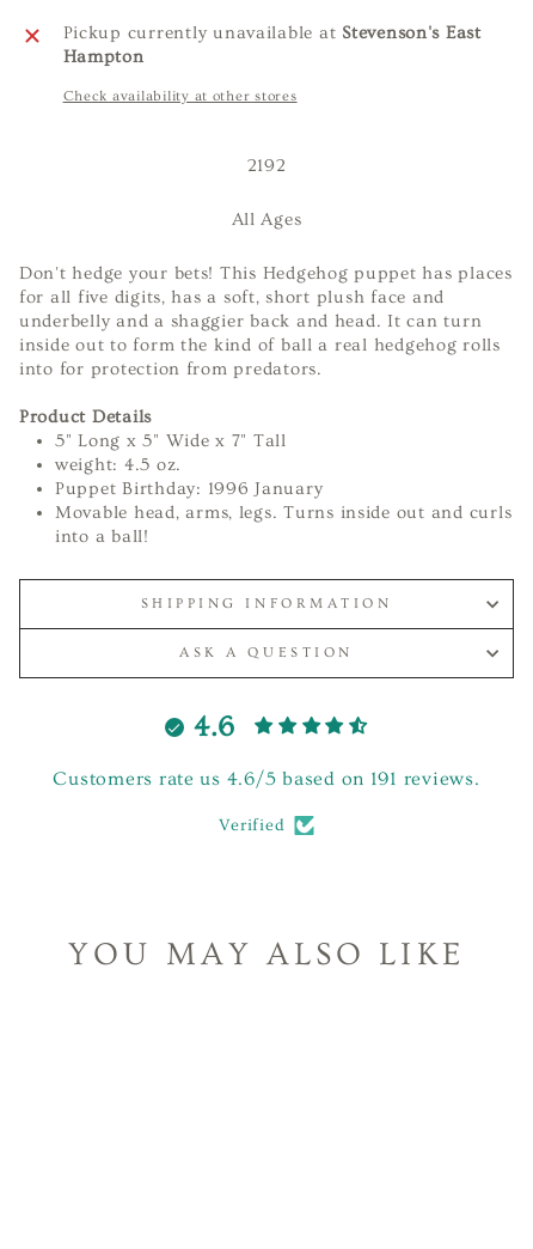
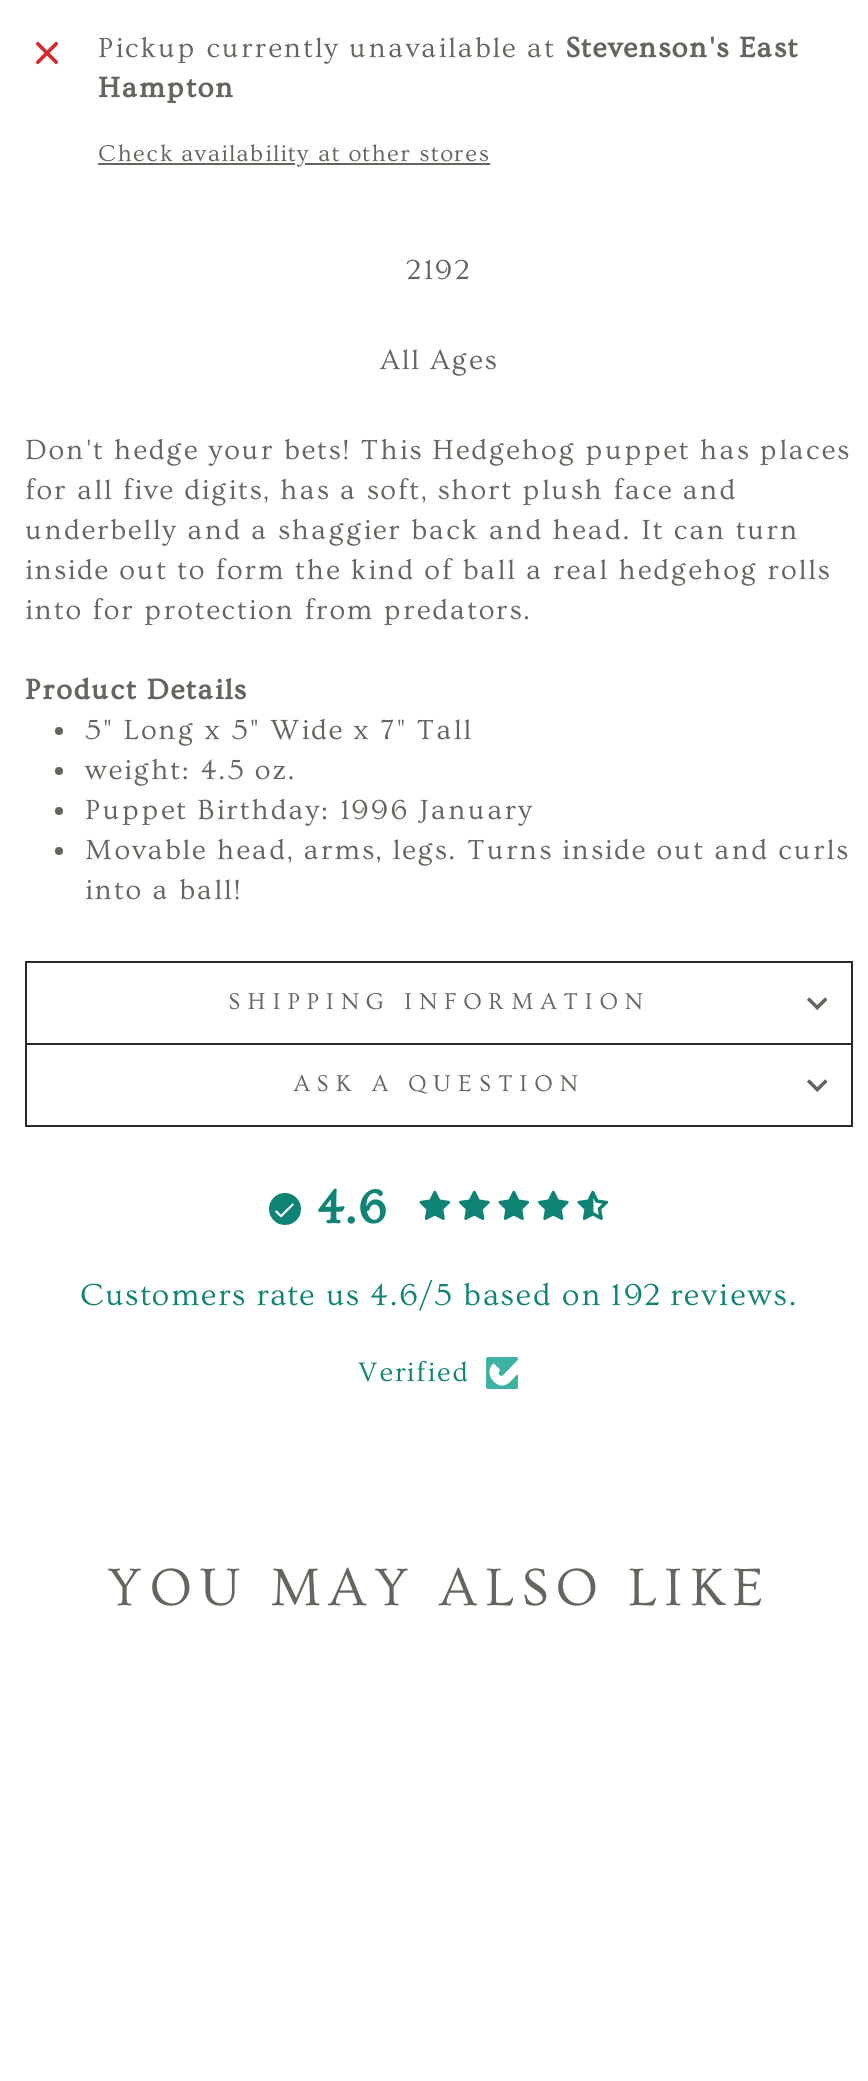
[53,768,480,789] Customers rate us 4.6/5 based on 191 reviews. -> [80,1276,798,1312] Customers rate us 4.6/5 based on 192 reviews.

